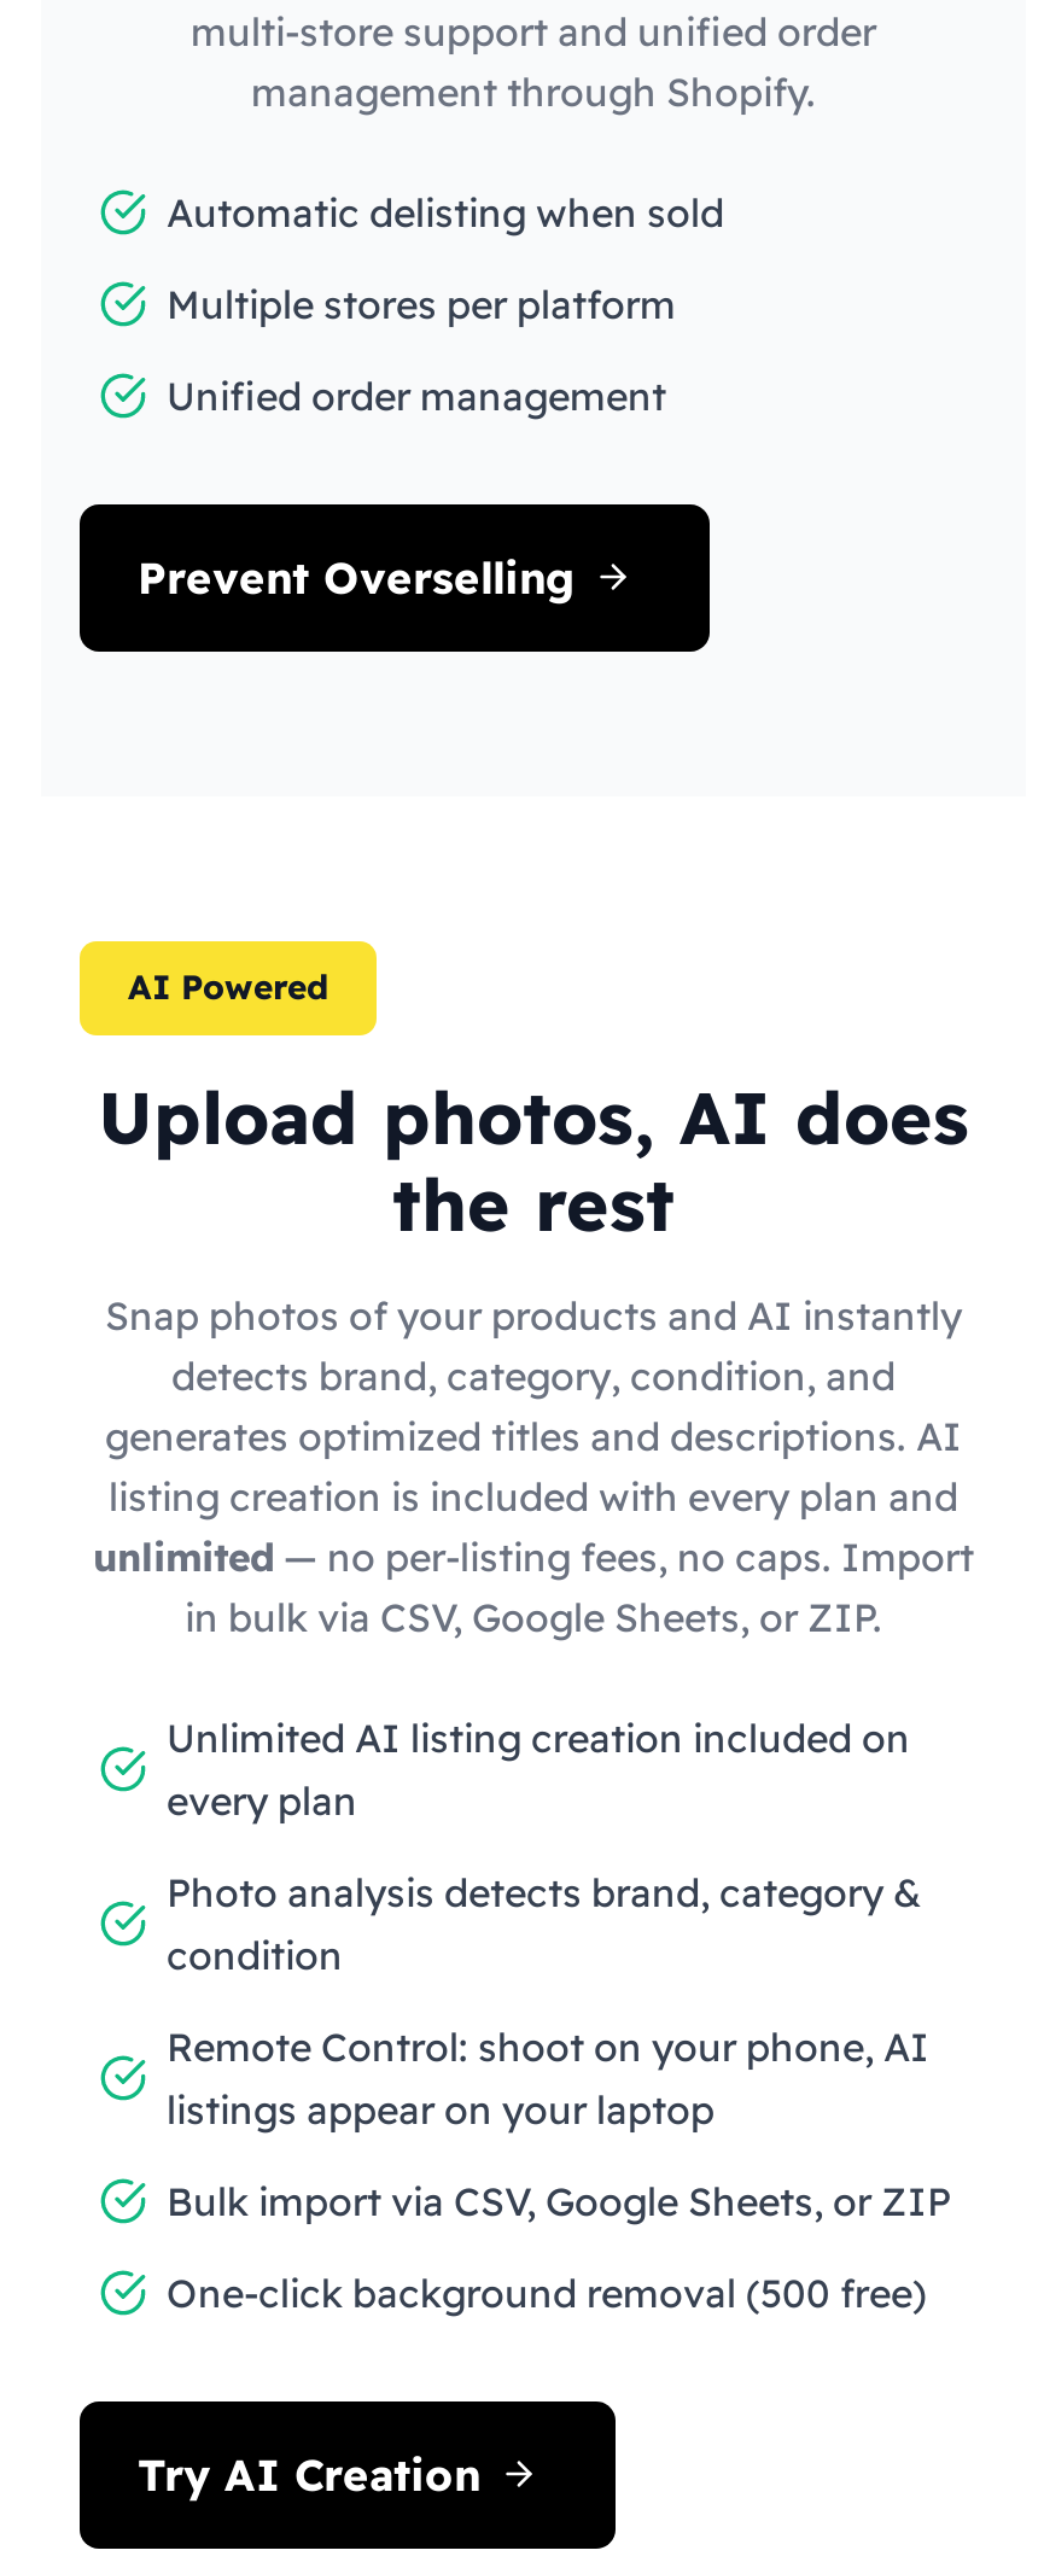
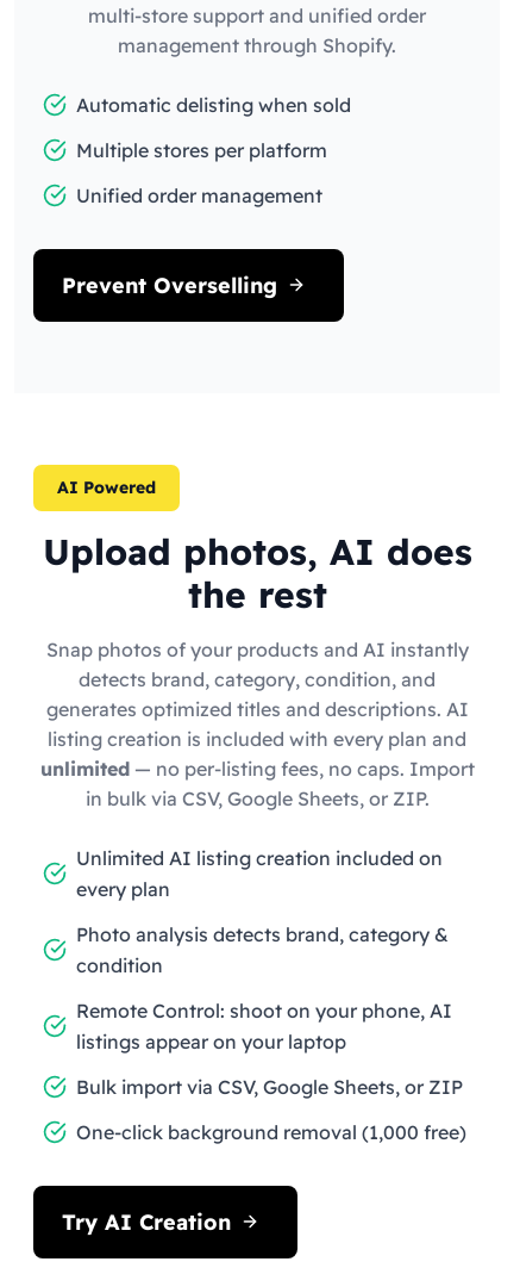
[167,2269,927,2317] One-click background removal (500 free) -> [76,1120,466,1144] One-click background removal (1,000 free)

